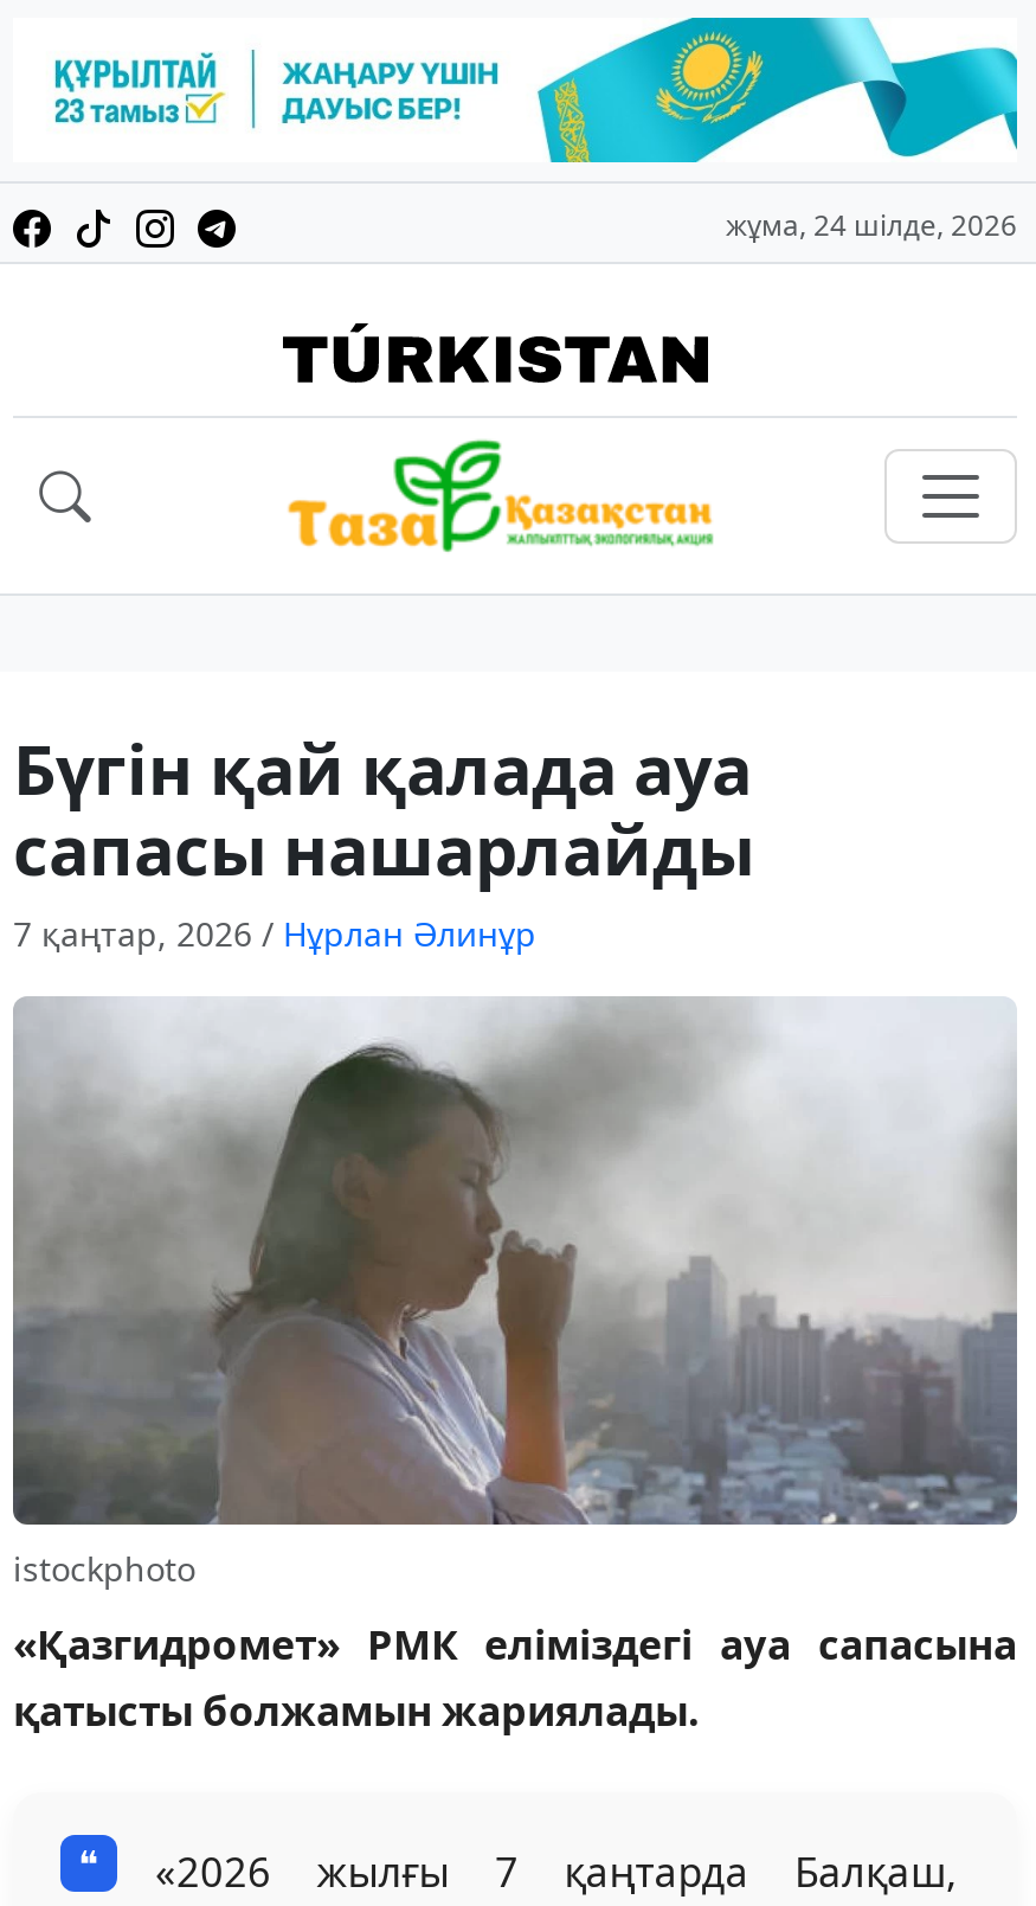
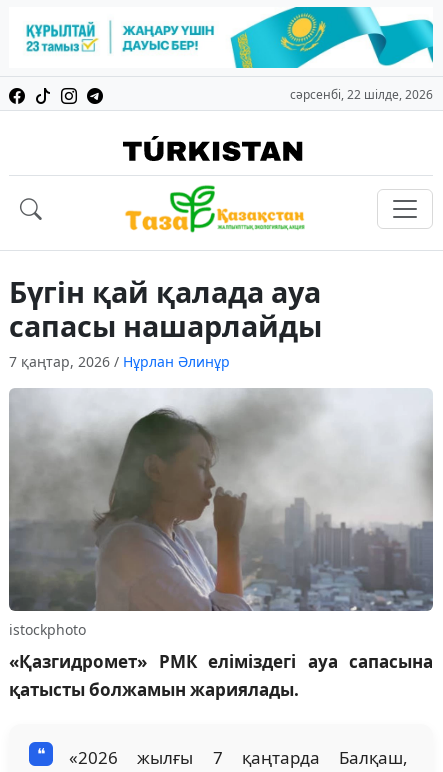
[726,205,1017,246] жұма, 24 шілде, 2026 -> [290,86,433,103] сәрсенбі, 22 шілде, 2026

